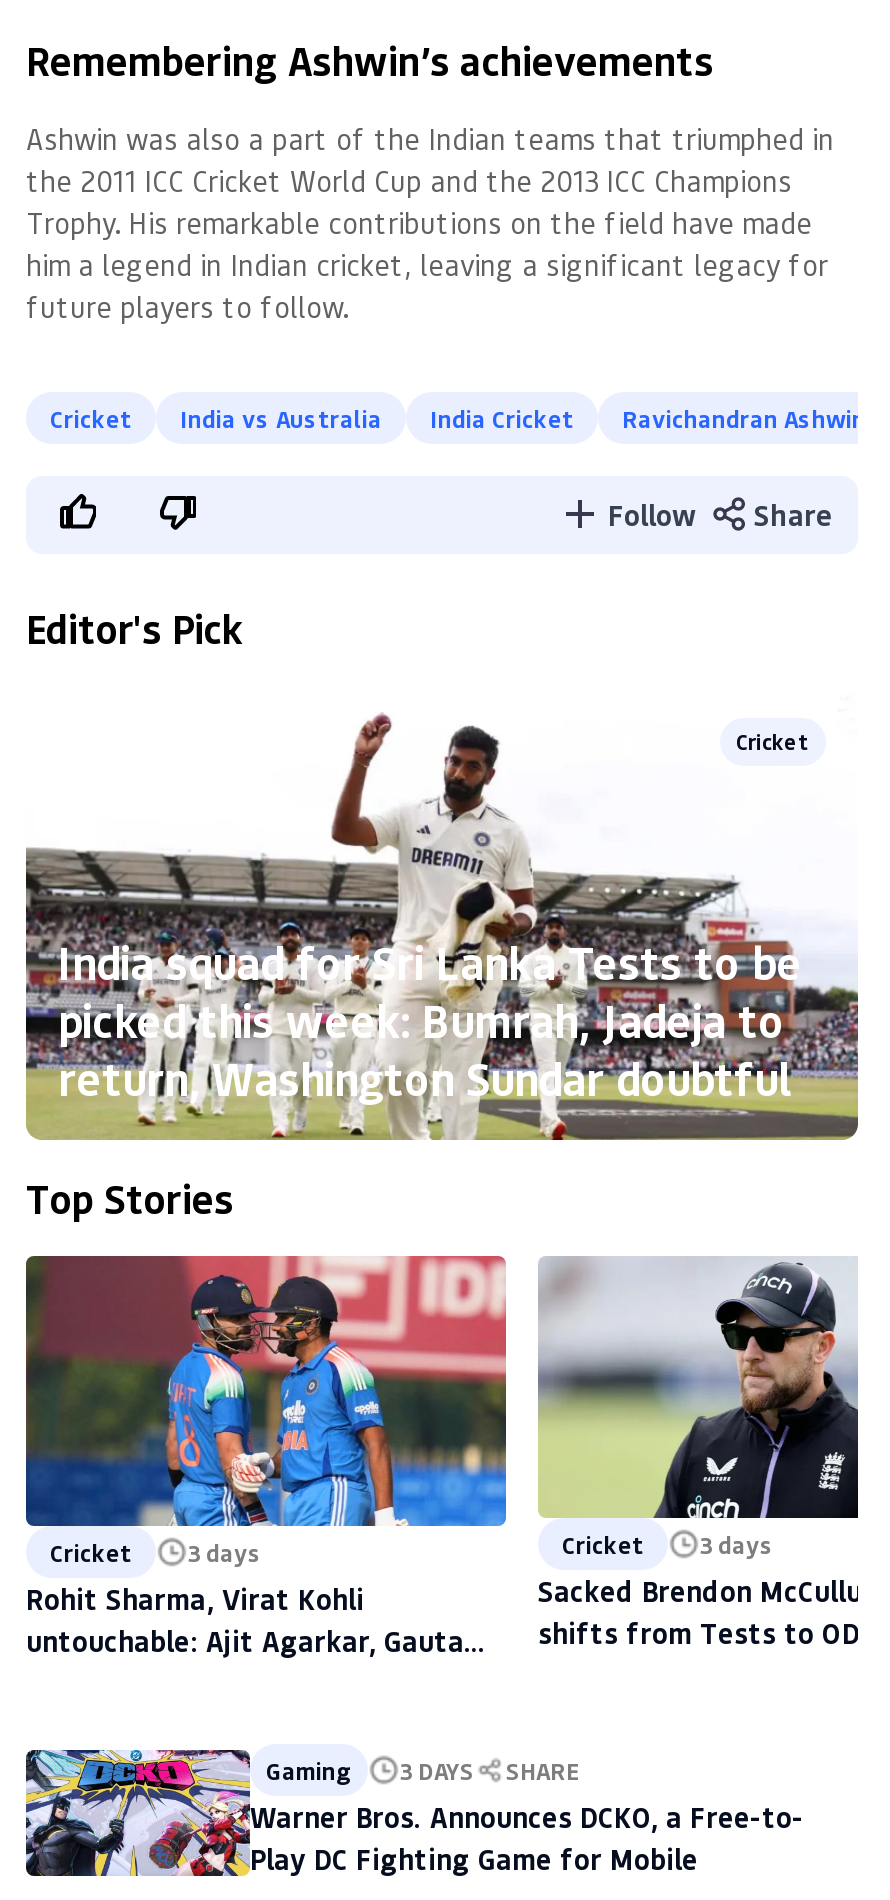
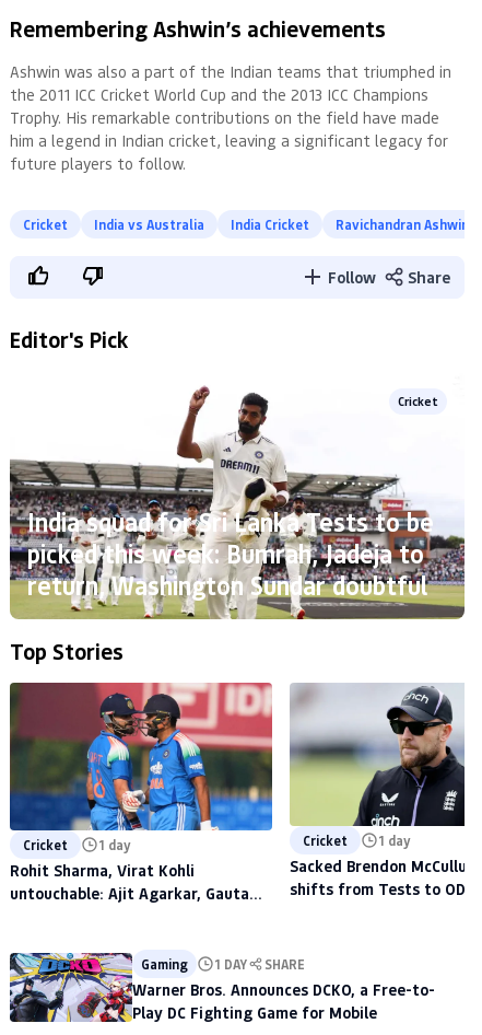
[50,1536,262,1568] Cricket 3 days -> [23,836,131,854] Cricket 1 day
[562,1529,774,1561] Cricket 3 days -> [303,832,411,849] Cricket 1 day
[266,1754,580,1786] Gaming 3 DAYS SHARE -> [141,955,305,973] Gaming 1 DAY SHARE

